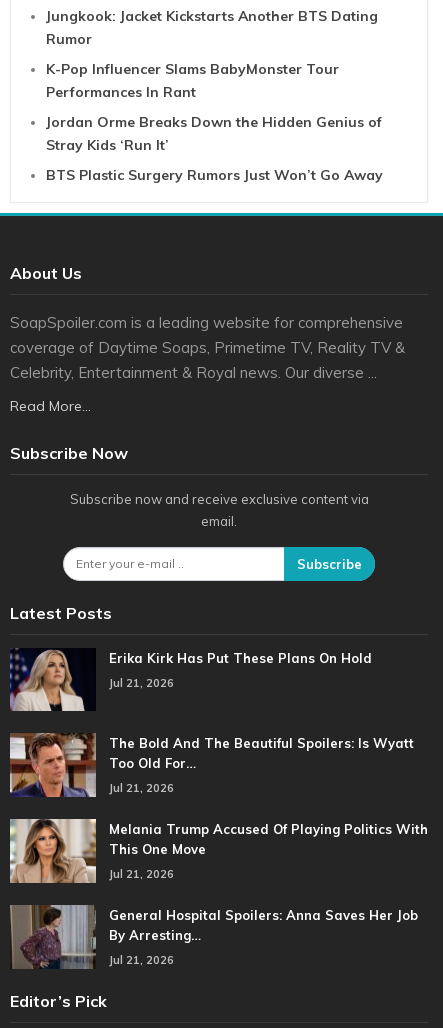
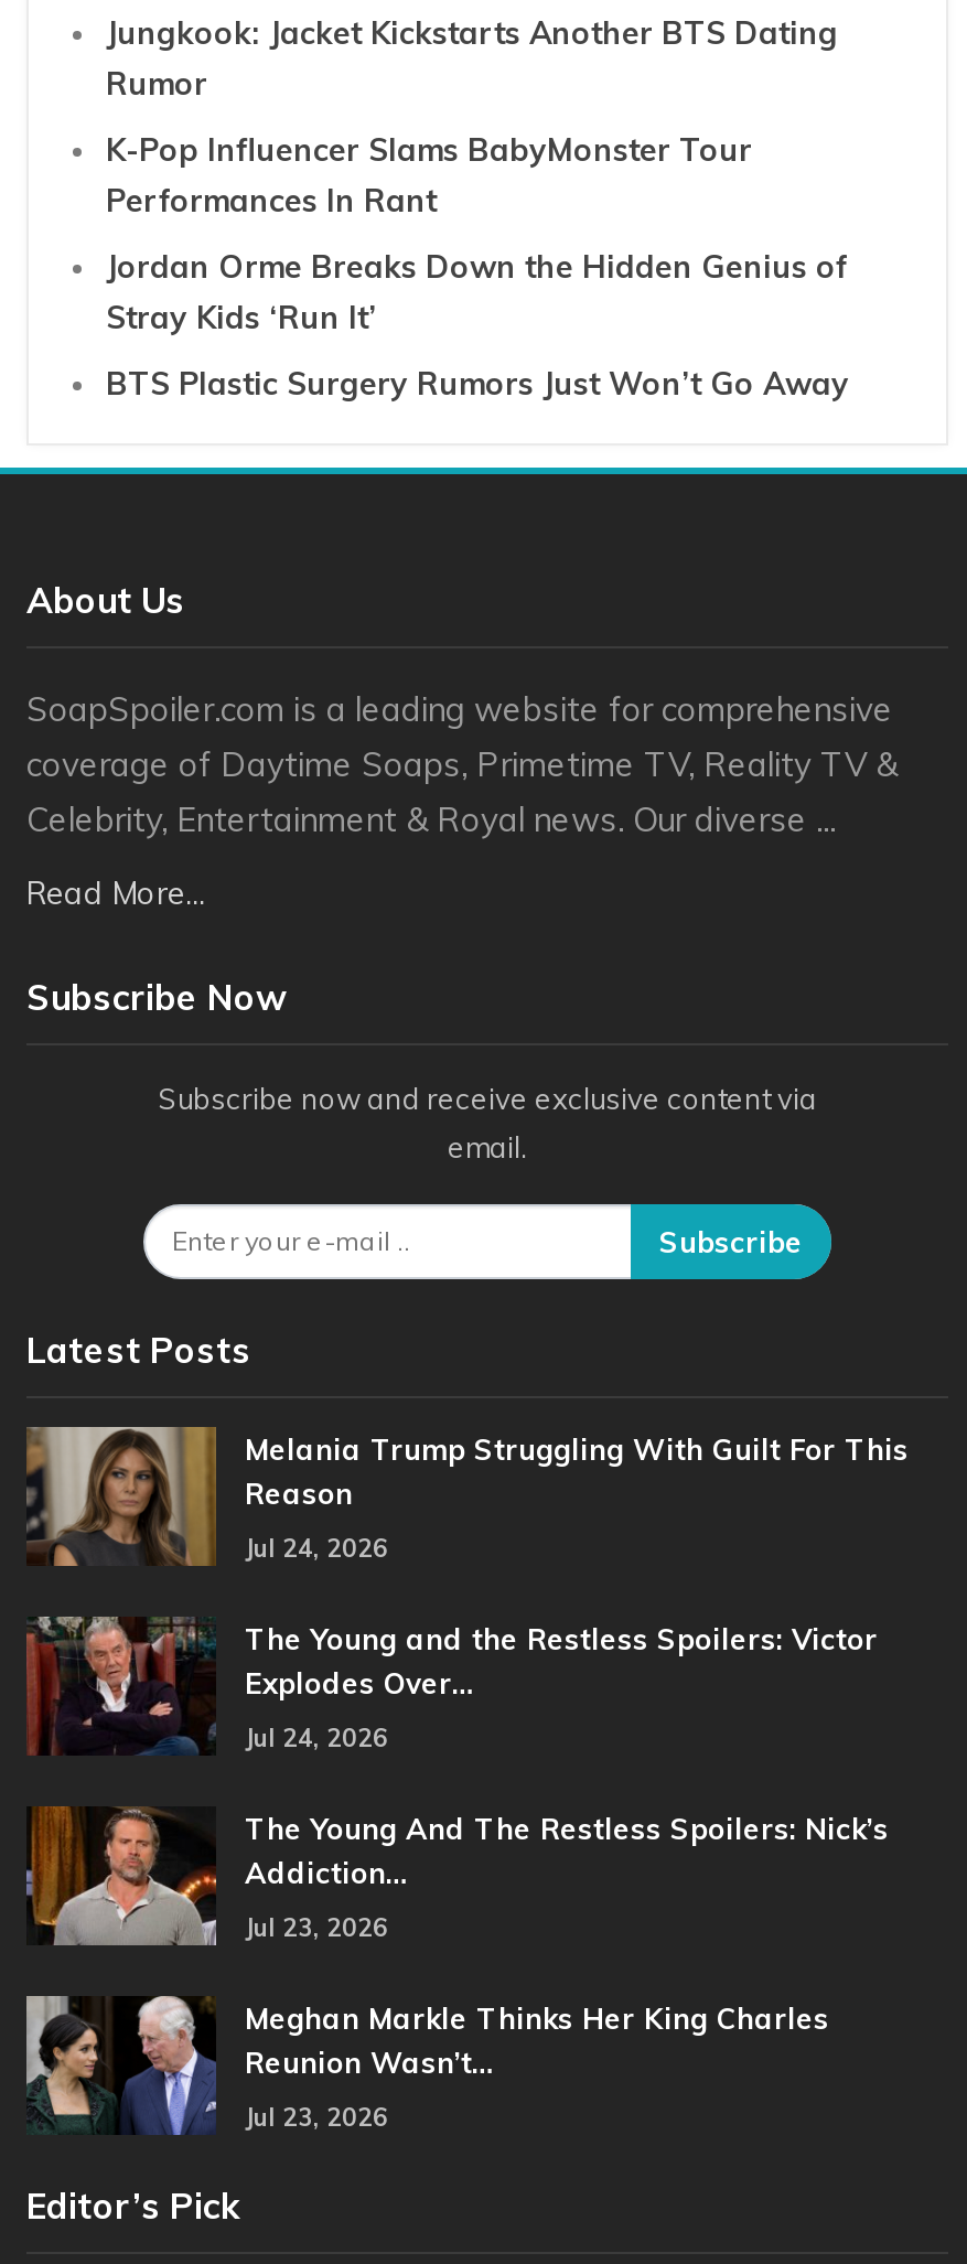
[9,647,372,712] [image] | Erika Kirk Has Put These Plans On Hold -> [26,1425,909,1566] [image] | Melania Trump Struggling With Guilt For This | Reason
[109,676,174,690] Jul 21, 2026 -> [245,1532,388,1563] Jul 24, 2026
[9,733,414,798] [image] | The Bold And The Beautiful Spoilers: Is Wyatt | Too Old For… -> [26,1614,878,1756] [image] | The Young and the Restless Spoilers: Victor | Explodes Over…
[109,781,174,795] Jul 21, 2026 -> [245,1722,388,1753] Jul 24, 2026
[9,818,428,884] [image] | Melania Trump Accused Of Playing Politics With | This One Move -> [26,1804,889,1945] [image] | The Young And The Restless Spoilers: Nick’s | Addiction…
[109,867,174,881] Jul 21, 2026 -> [245,1912,388,1942] Jul 23, 2026
[10,904,418,969] [image] | General Hospital Spoilers: Anna Saves Her Job | By Arresting… -> [24,1994,829,2133] [image] | Meghan Markle Thinks Her King Charles | Reunion Wasn’t…
[109,953,174,967] Jul 21, 2026 -> [245,2101,388,2132] Jul 23, 2026

